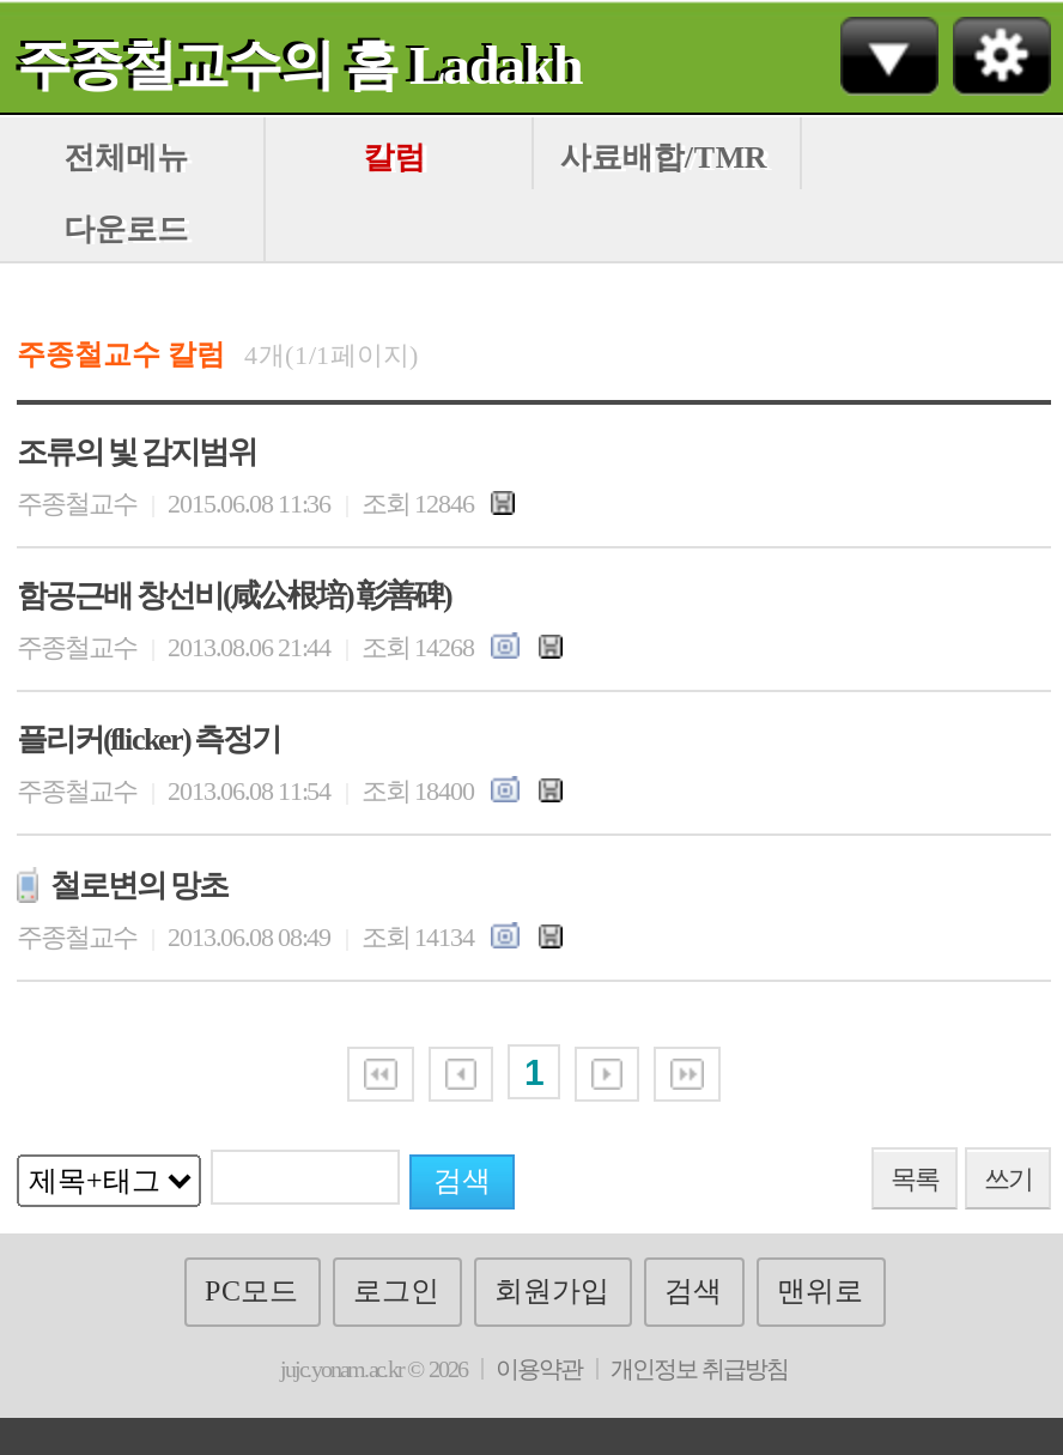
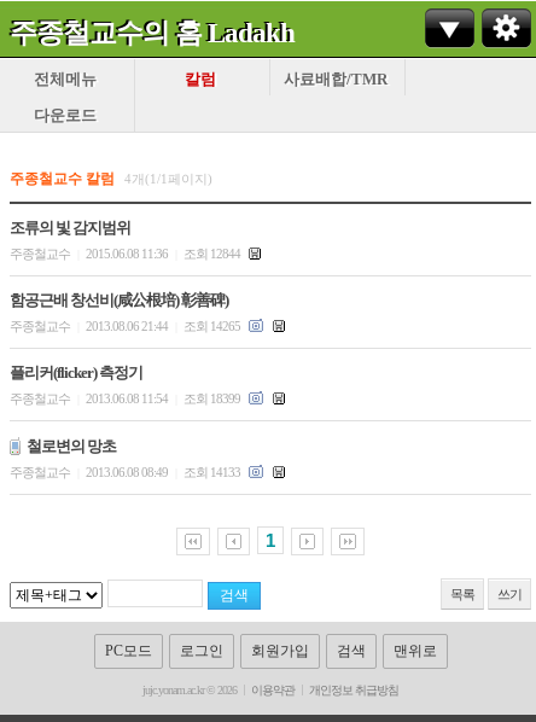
[17,489,479,517] 주종철교수 2015.06.08 11:36 조회 12846 -> [10,246,243,261] 주종철교수 2015.06.08 11:36 조회 12844
[17,632,479,661] 주종철교수 2013.08.06 21:44 조회 14268 -> [10,319,243,333] 주종철교수 2013.08.06 21:44 조회 14265
[17,776,479,805] 주종철교수 2013.06.08 11:54 조회 18400 -> [10,391,243,406] 주종철교수 2013.06.08 11:54 조회 18399
[17,922,479,951] 주종철교수 2013.06.08 08:49 조회 14134 -> [10,465,243,479] 주종철교수 2013.06.08 08:49 조회 14133

